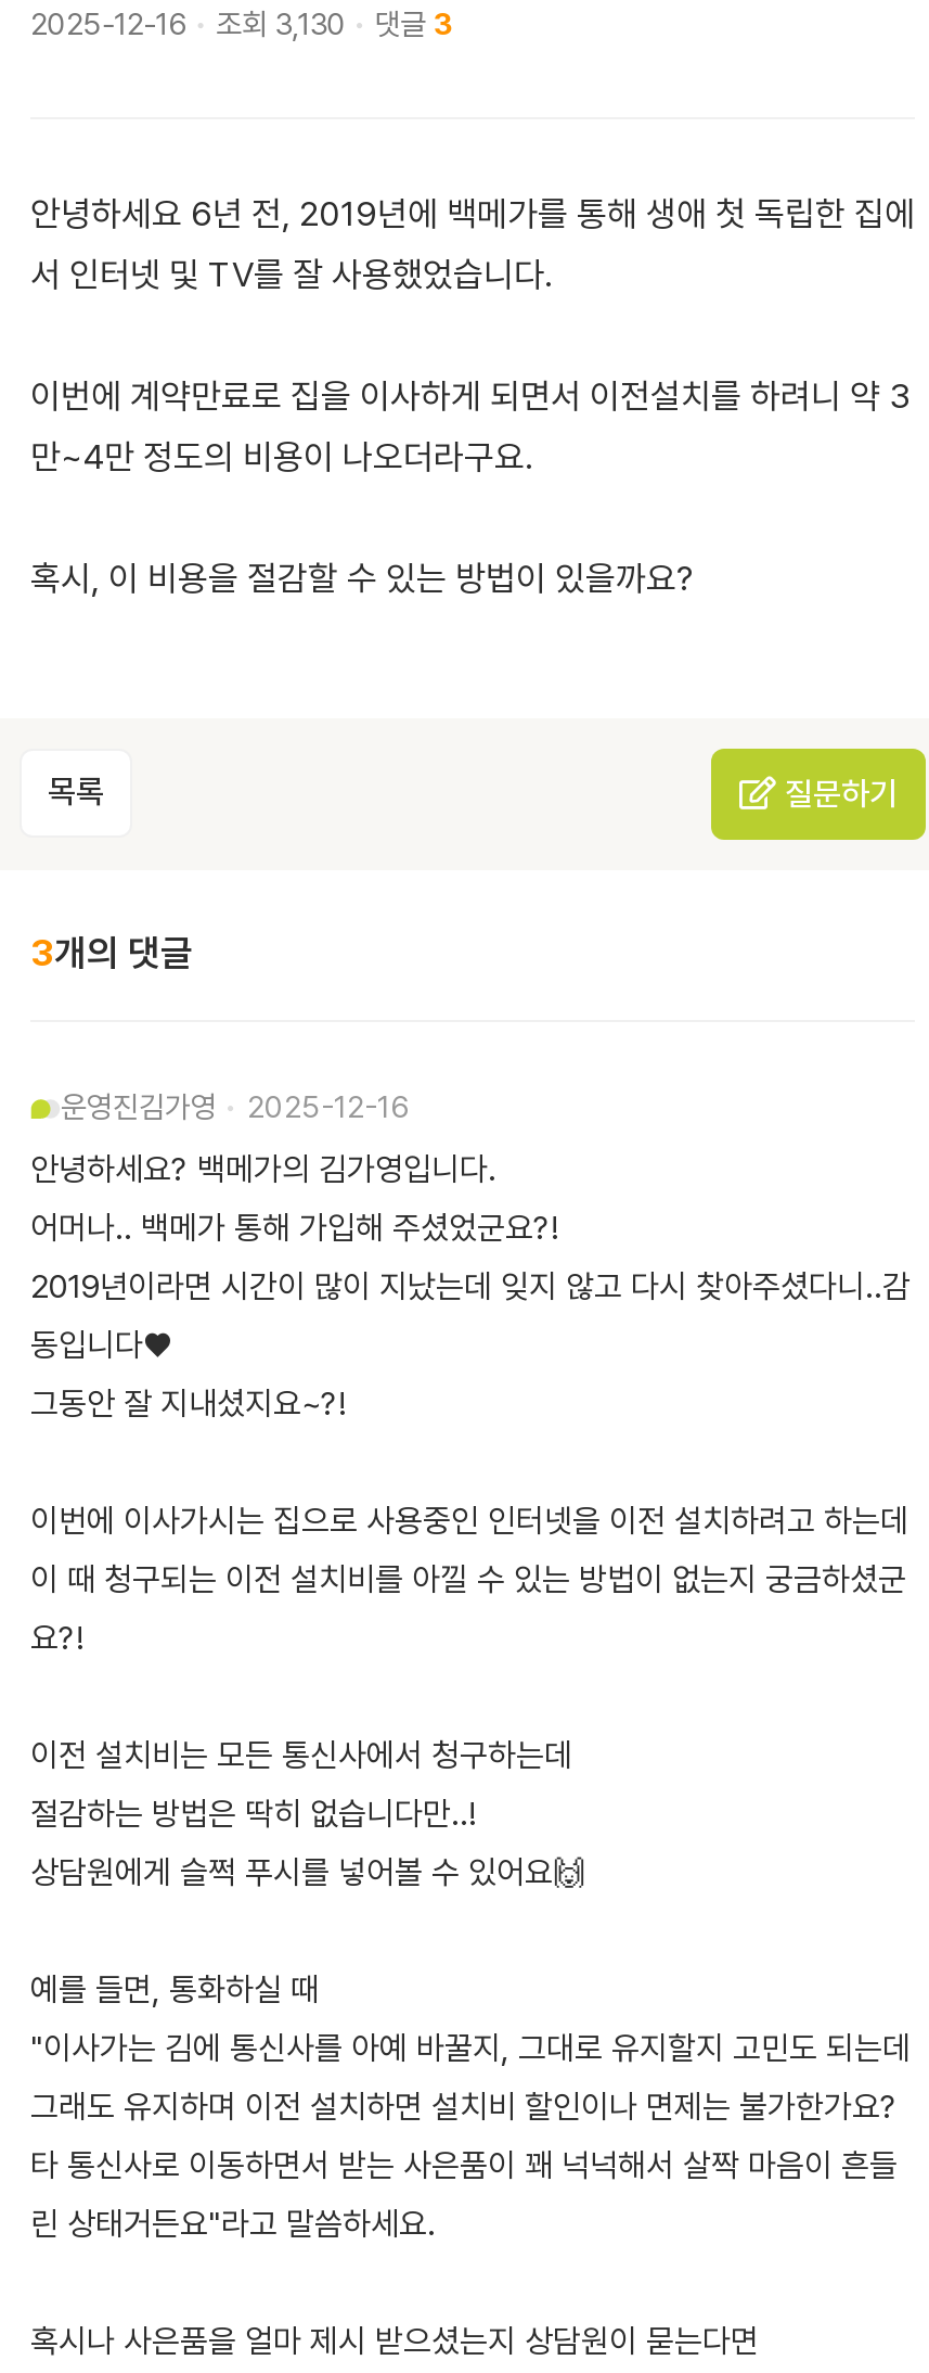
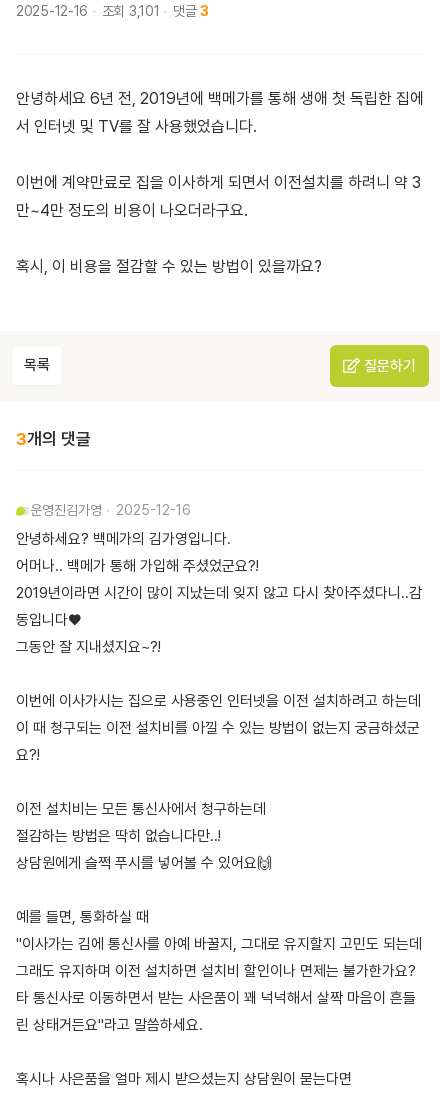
[30,7,453,41] 2025-12-16 조회 3,130 댓글 3 -> [16,3,209,19] 2025-12-16 조회 3,101 댓글 3

